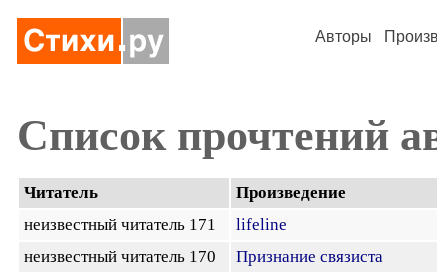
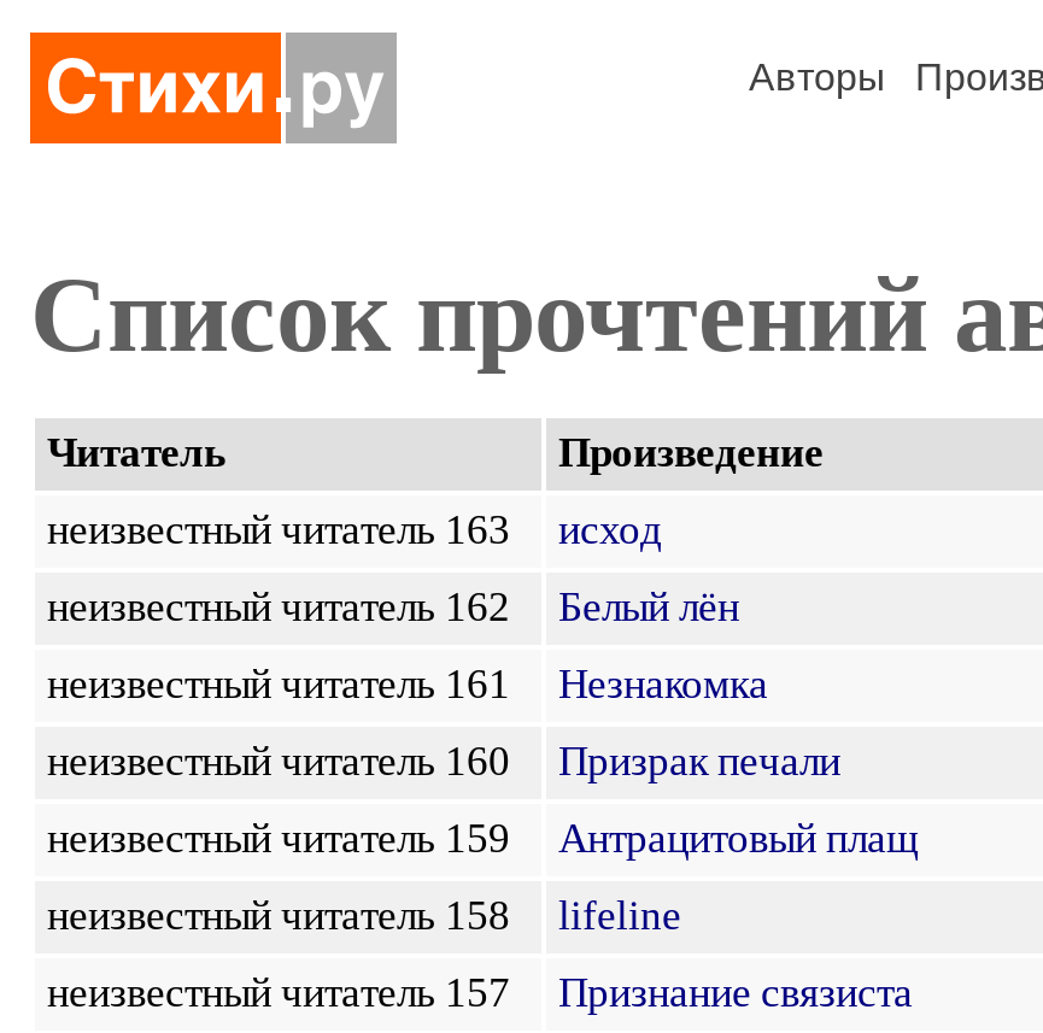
[24,215,224,234] неизвестный читатель 171 -> [47,507,918,939] неизвестный читатель 163 | исход | неизвестный читатель 162 | Белый лён | неизвестный читатель 161 | Незнакомка | неизвестный читатель 160 | Призрак печали | неизвестный читатель 159 | Антрацитовый плащ | неизвестный читатель 158
[24,247,224,266] неизвестный читатель 170 -> [47,970,529,1016] неизвестный читатель 157

